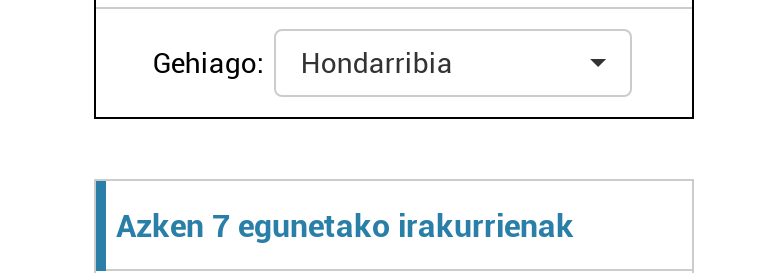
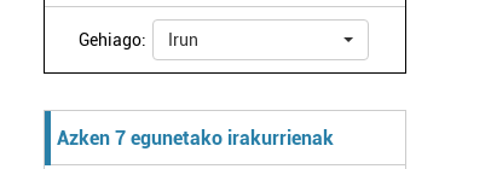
[301,47,453,79] Hondarribia -> [169,30,199,49] Irun

